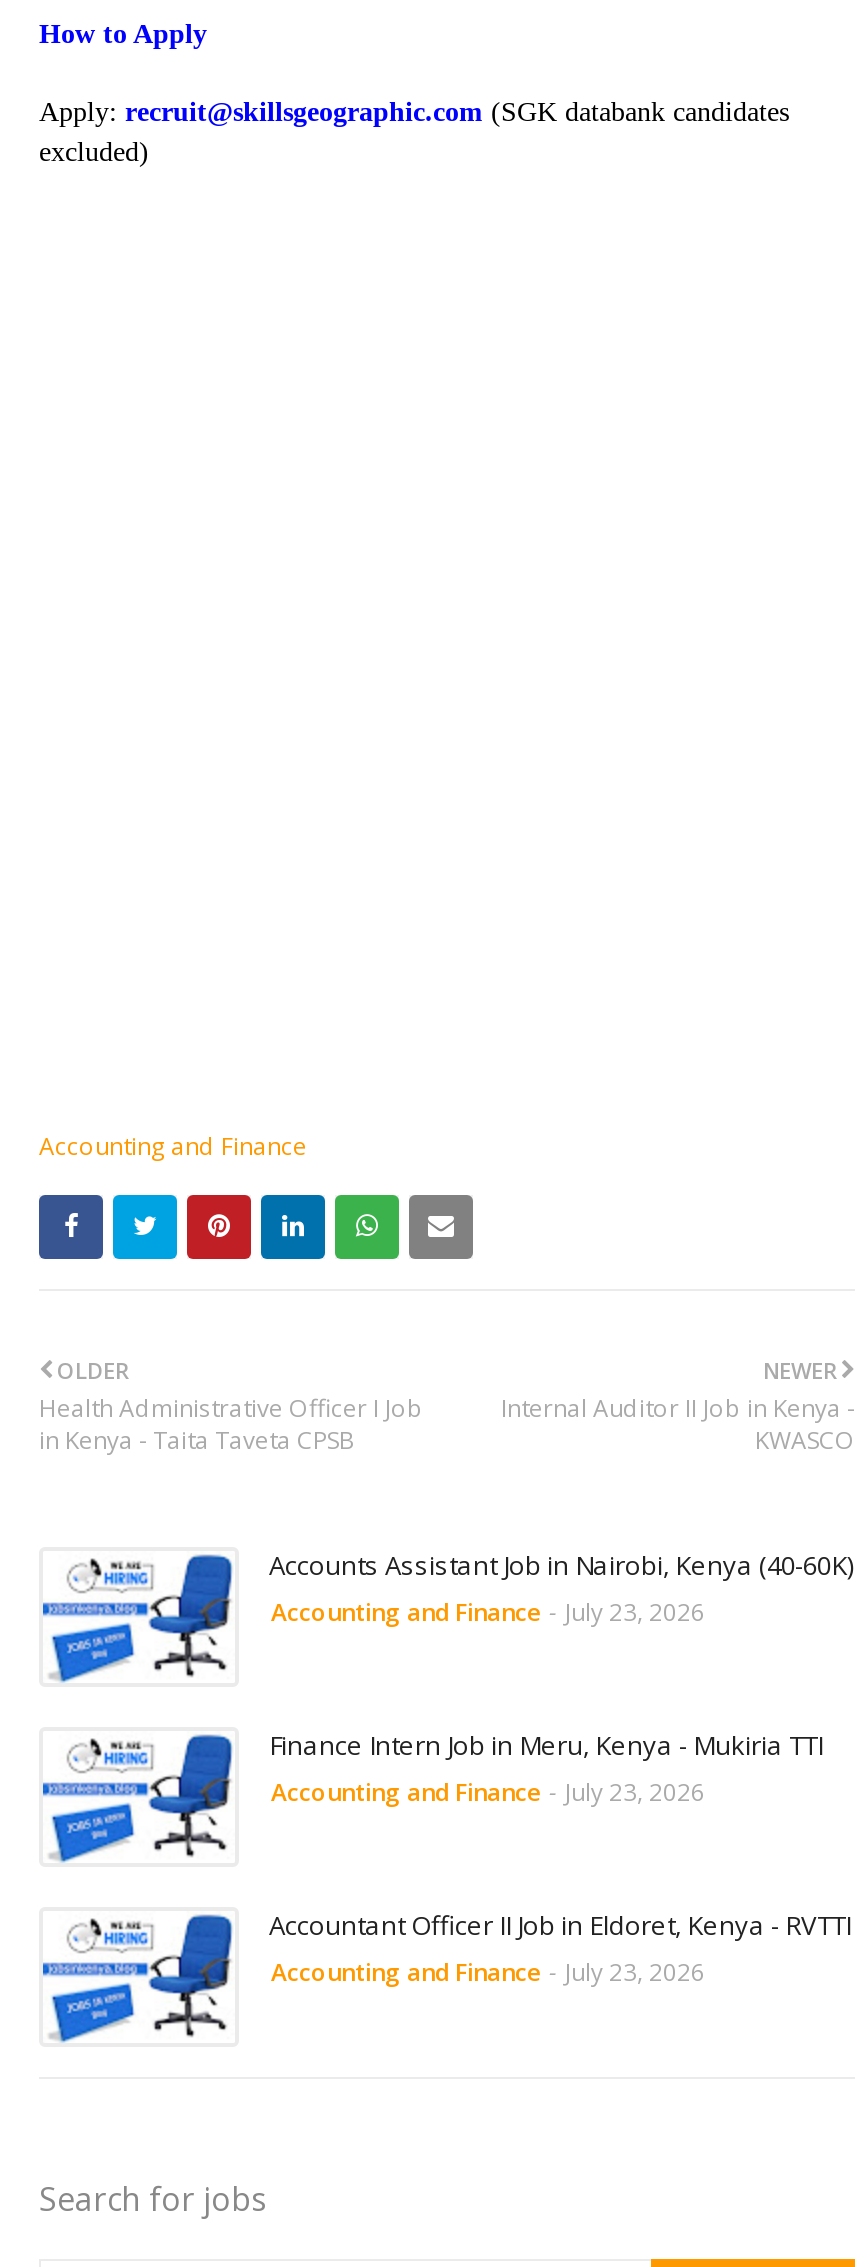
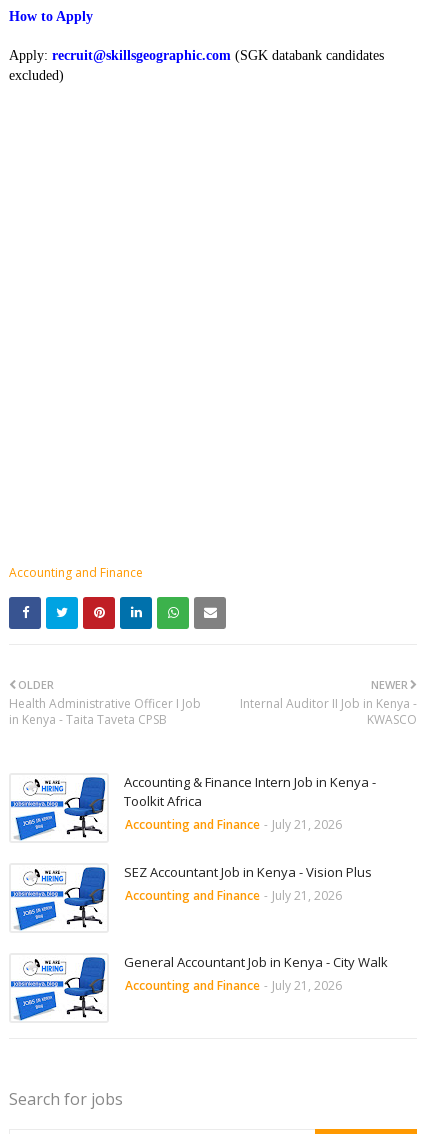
[269,1548,853,1630] Accounts Assistant Job in Nairobi, Kenya (40-60K) | Accounting and Finance - July 23, 2026 -> [124,773,376,833] Accounting & Finance Intern Job in Kenya - | Toolkit Africa | Accounting and Finance - July 21, 2026
[269,1728,823,1810] Finance Intern Job in Meru, Kenya - Mukiria TTI | Accounting and Finance - July 23, 2026 -> [124,863,372,904] SEZ Accountant Job in Kenya - Vision Plus | Accounting and Finance - July 21, 2026
[269,1908,851,1990] Accountant Officer II Job in Eldoret, Kenya - RVTTI | Accounting and Finance - July 23, 2026 -> [124,953,388,994] General Accountant Job in Kenya - City Walk | Accounting and Finance - July 21, 2026

